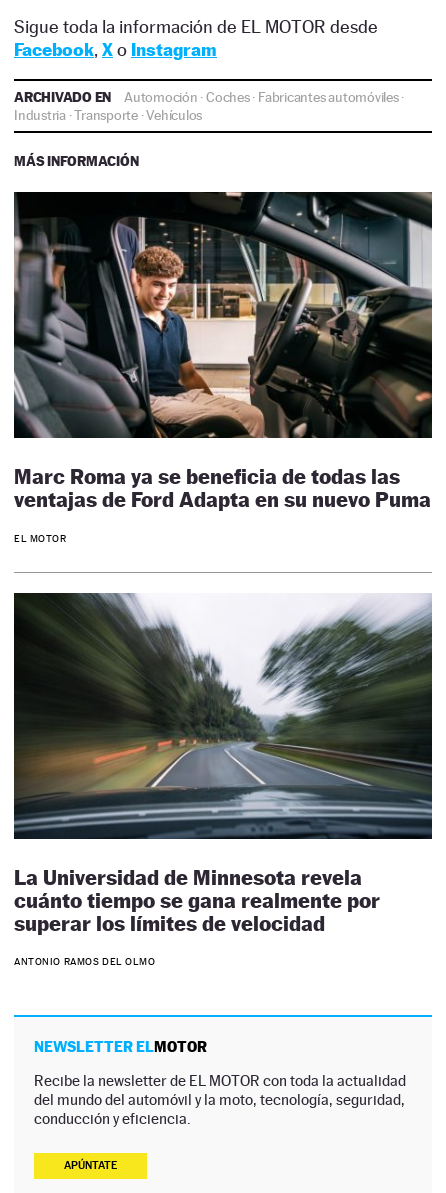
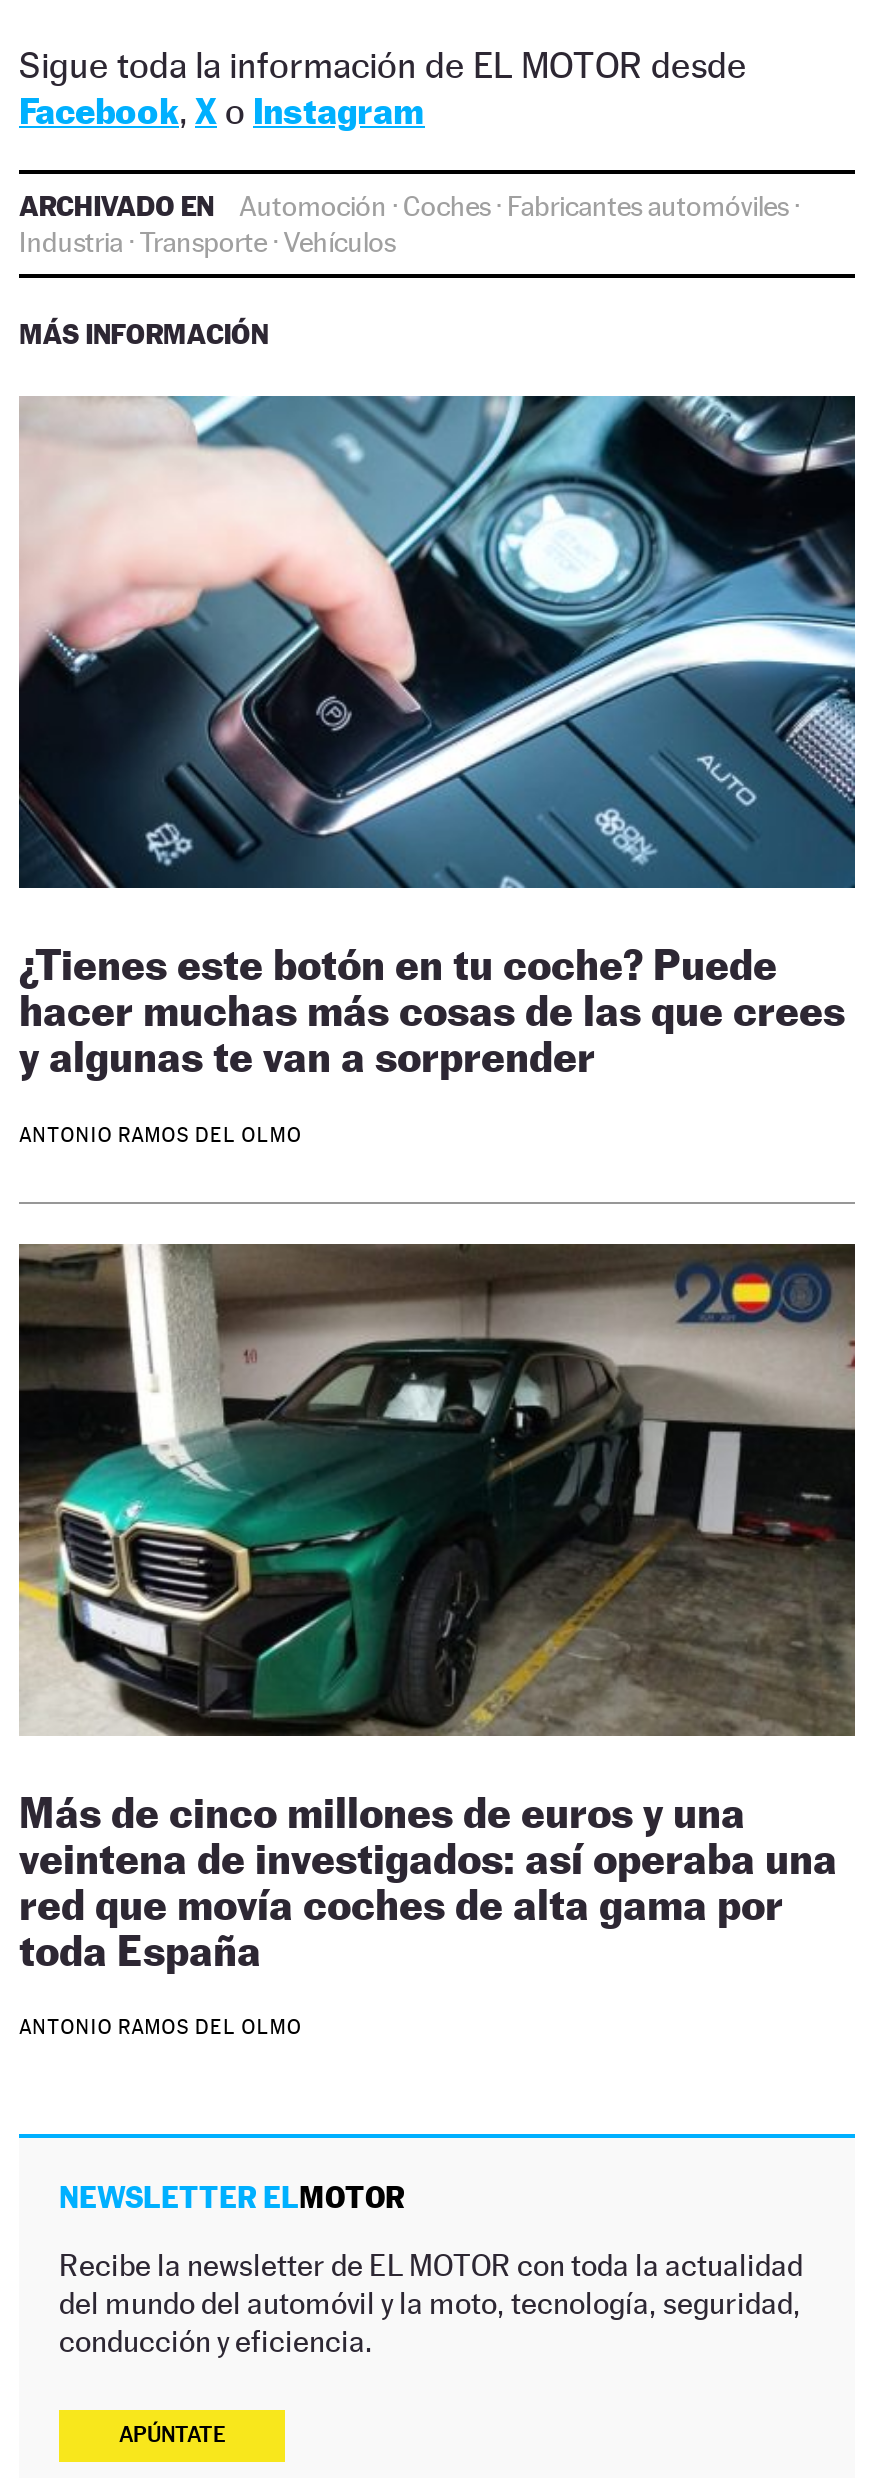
[14,191,433,512] [image] | Marc Roma ya se beneficia de todas las | ventajas de Ford Adapta en su nuevo Puma -> [19,394,857,1083] [image] | ¿Tienes este botón en tu coche? Puede | hacer muchas más cosas de las que crees | y algunas te van a sorprender
[14,533,67,544] EL MOTOR -> [19,1124,302,1146] ANTONIO RAMOS DEL OLMO
[13,592,432,936] [image] | La Universidad de Minnesota revela | cuánto tiempo se gana realmente por | superar los límites de velocidad -> [17,1242,855,1976] [image] | Más de cinco millones de euros y una | veintena de investigados: así operaba una | red que movía coches de alta gama por | toda España

